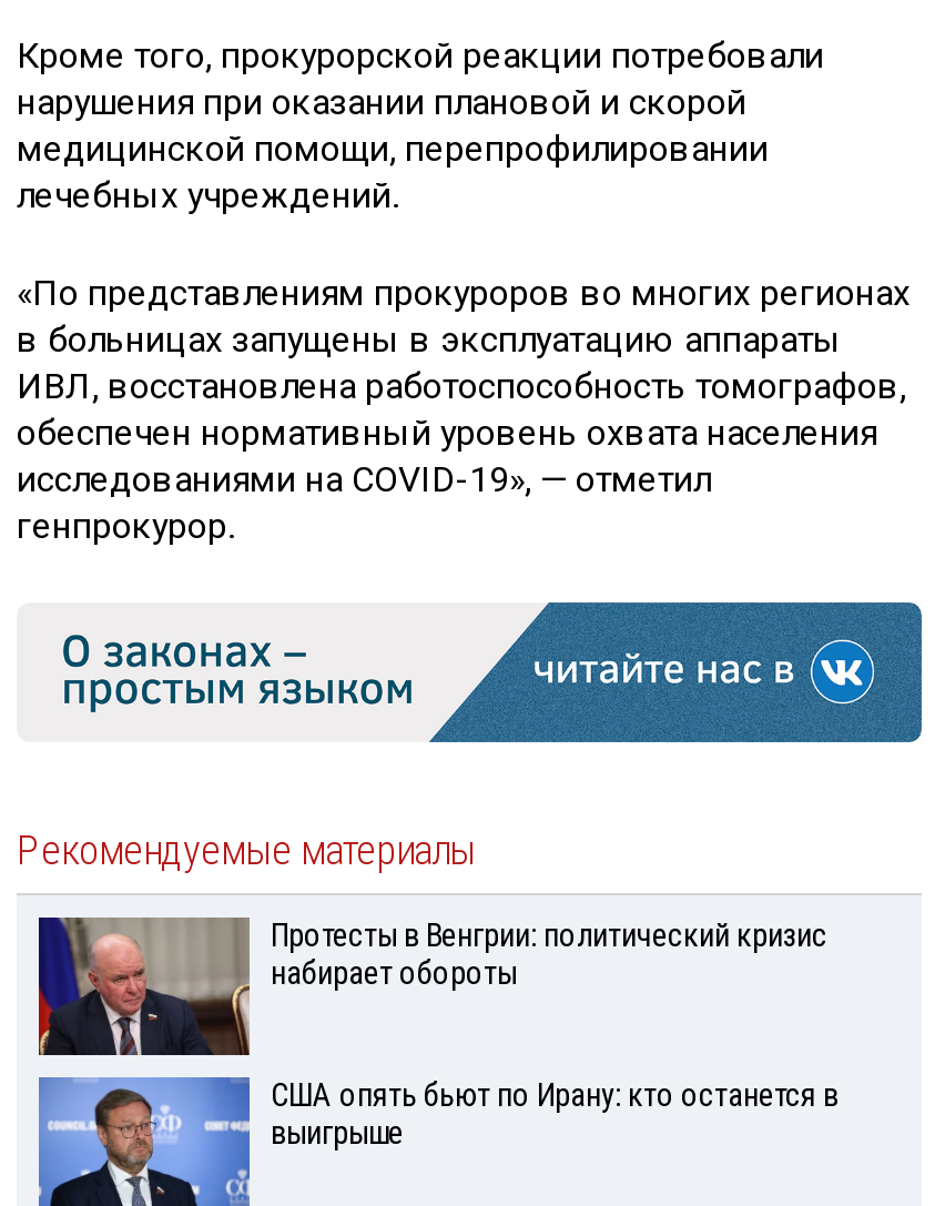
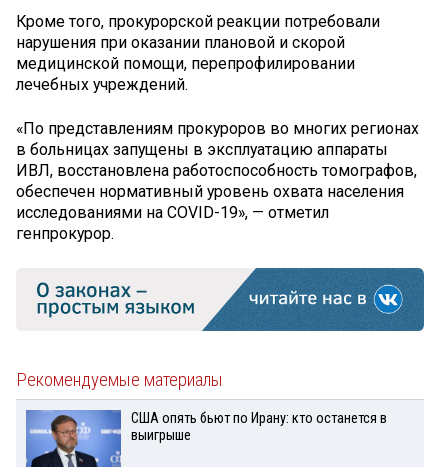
[37,915,827,1057] [image] | Протесты в Венгрии: политический кризис | набирает обороты -> none

